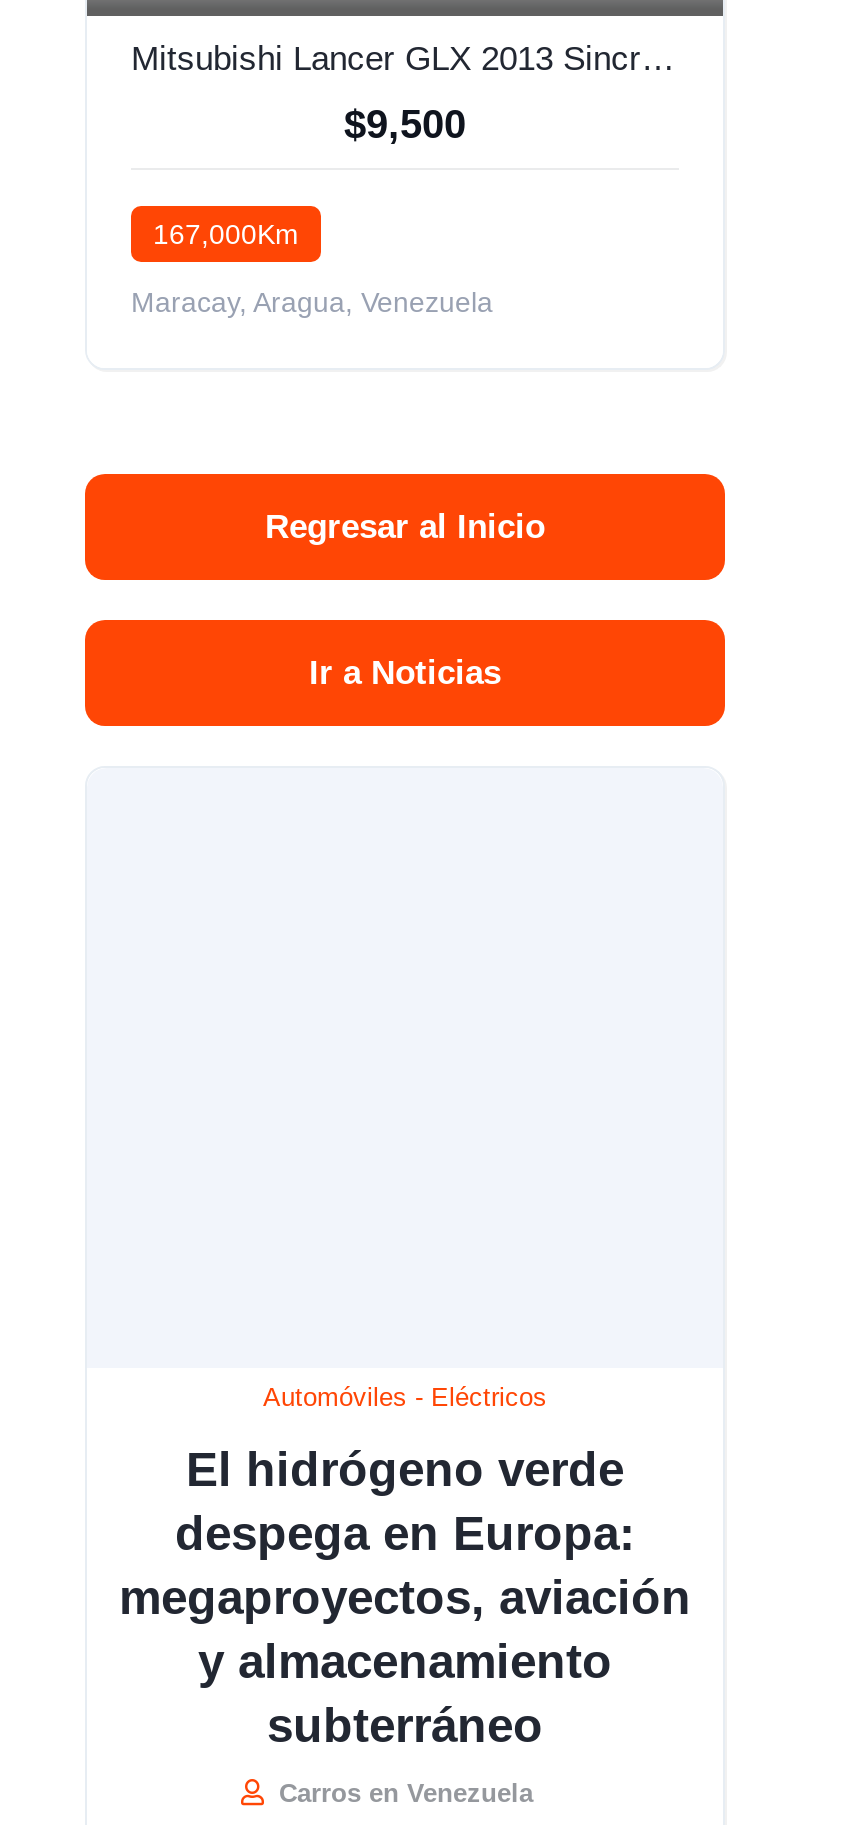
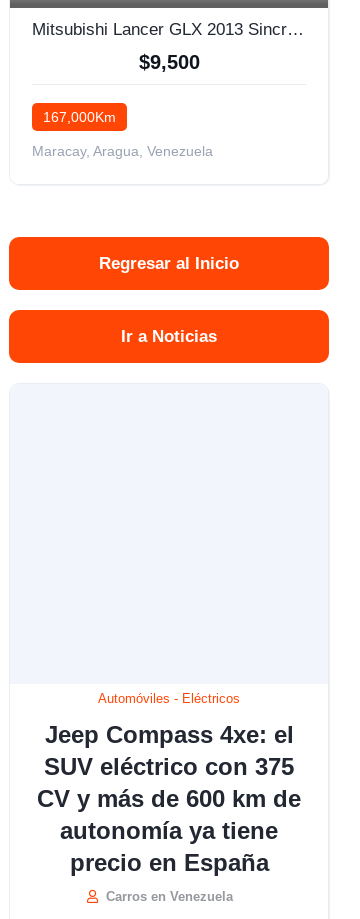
[119,1441,691,1751] El hidrógeno verde | despega en Europa: | megaproyectos, aviación | y almacenamiento | subterráneo -> [37,720,301,875] Jeep Compass 4xe: el | SUV eléctrico con 375 | CV y más de 600 km de | autonomía ya tiene | precio en España

